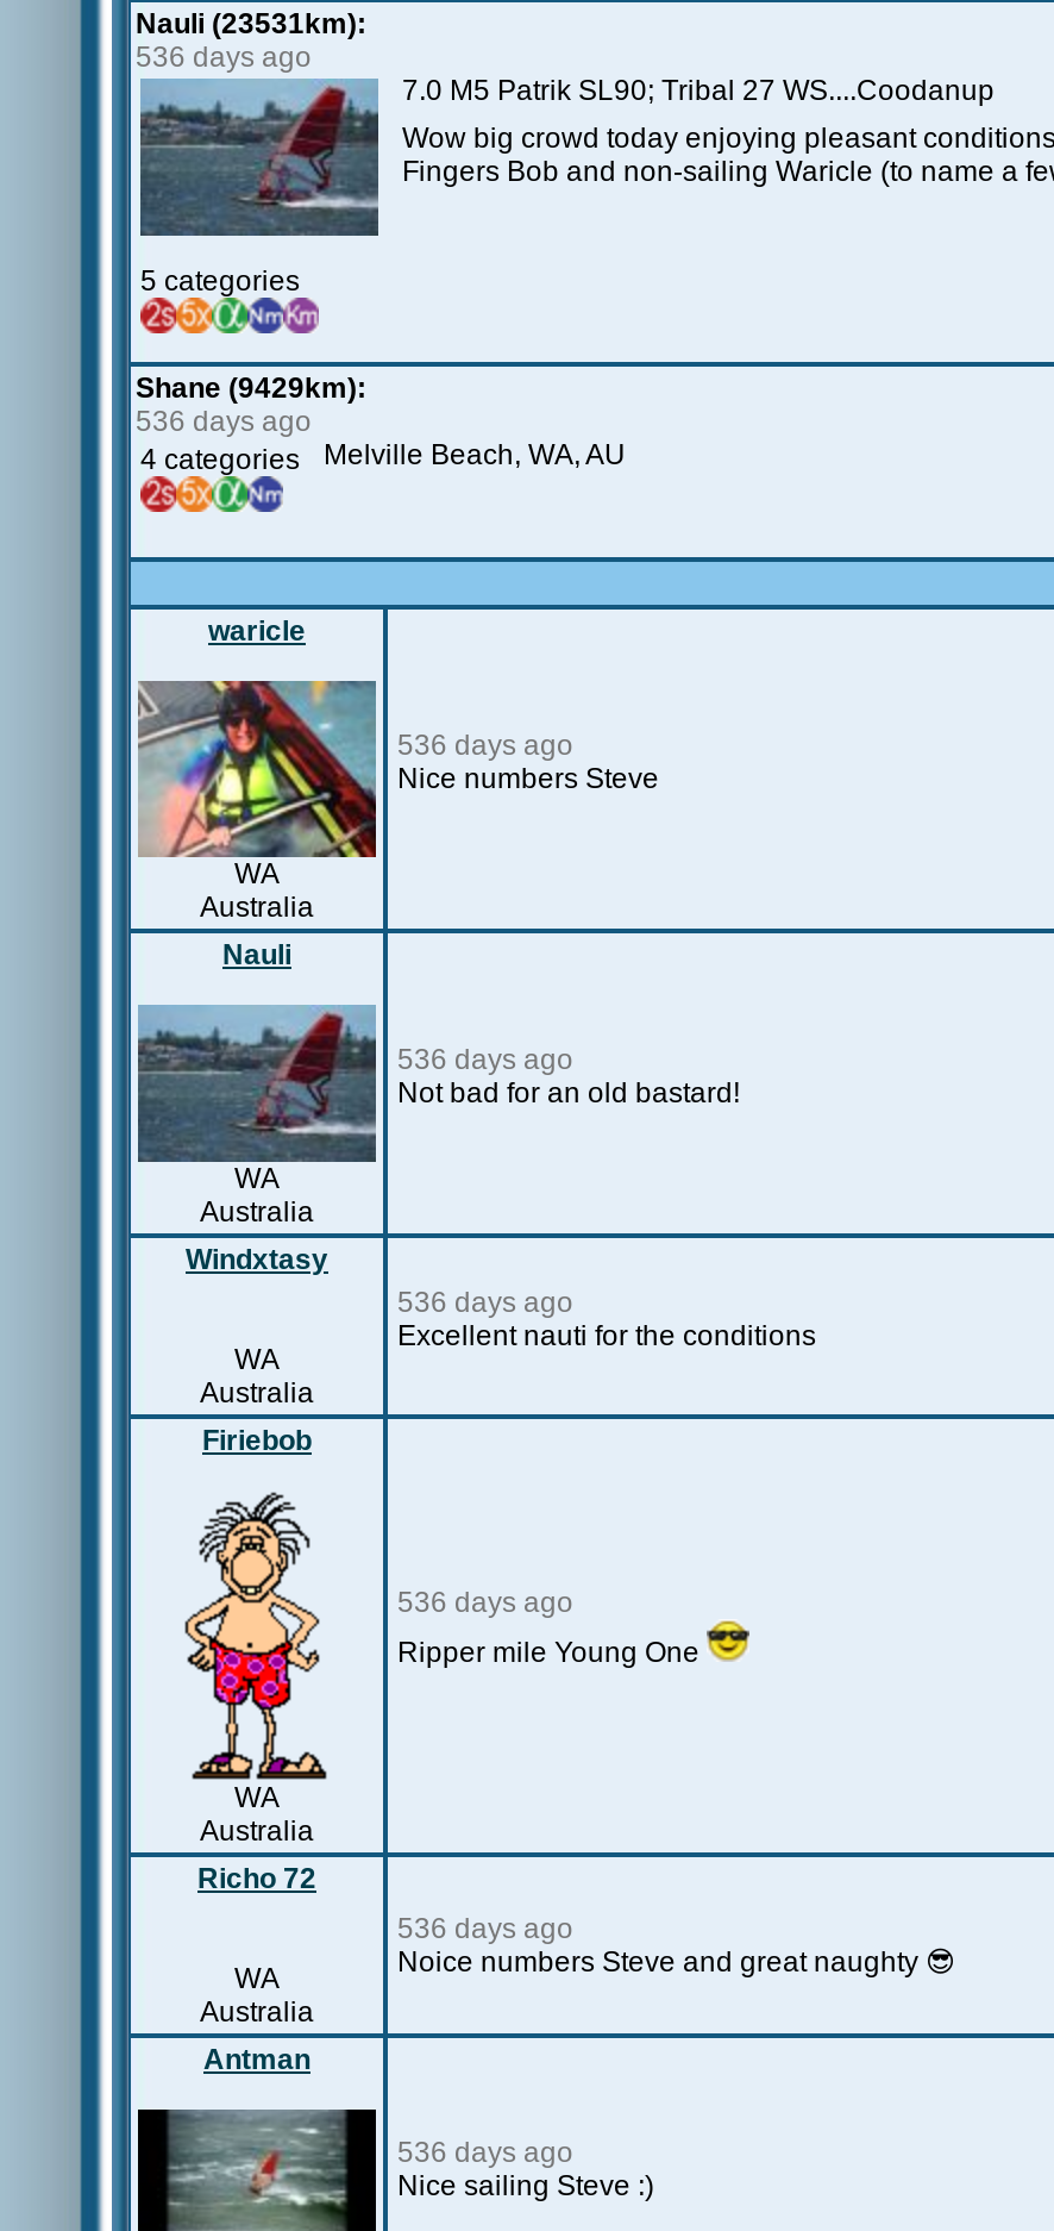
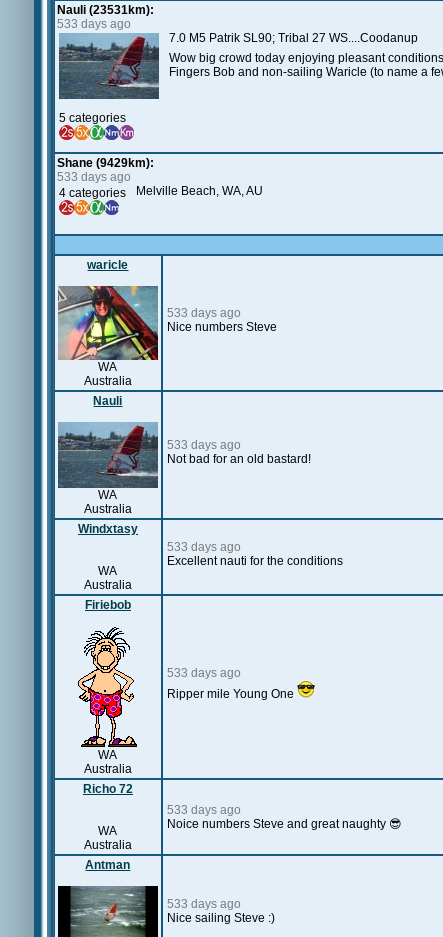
[136,40,312,74] 536 days ago -> [57,17,131,31] 533 days ago
[136,405,312,438] 536 days ago -> [57,170,131,184] 533 days ago
[397,729,573,762] 536 days ago -> [167,306,241,320] 533 days ago
[397,1043,573,1076] 536 days ago -> [167,438,241,452] 533 days ago
[397,1286,573,1319] 536 days ago -> [167,540,241,554] 533 days ago
[397,1586,573,1619] 536 days ago -> [167,666,241,680] 533 days ago
[397,1912,573,1945] 536 days ago -> [167,803,241,817] 533 days ago
[397,2136,573,2169] 536 days ago -> [167,897,241,911] 533 days ago

